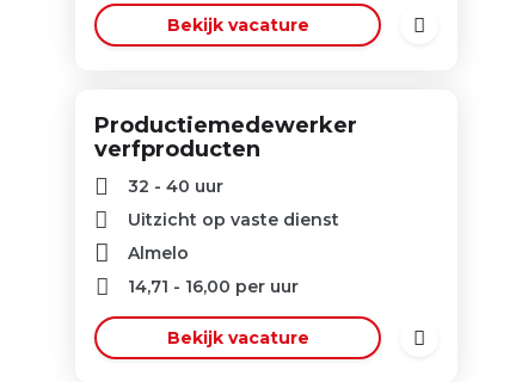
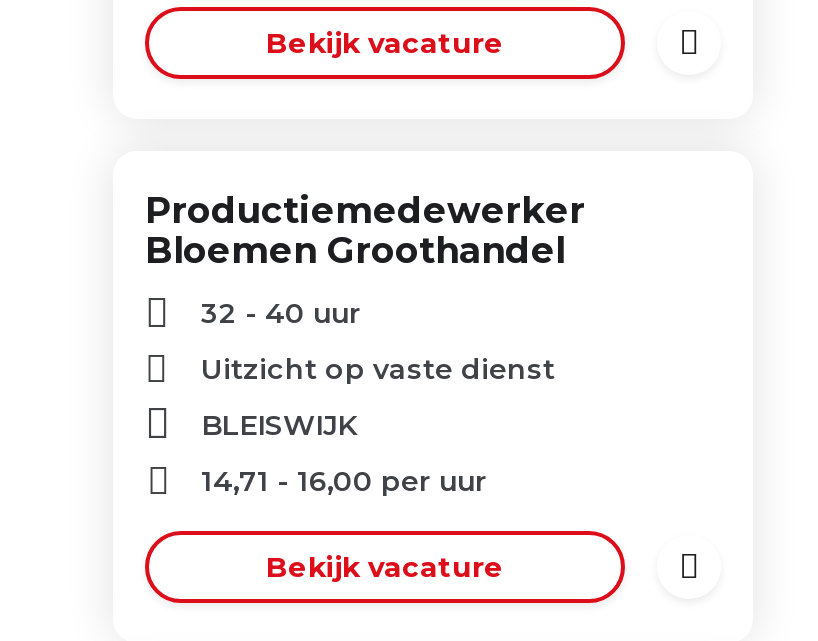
[94,136,260,162] verfproducten -> [145,229,565,273] Bloemen Groothandel
[128,242,189,264] Almelo -> [201,407,357,443] BLEISWIJK

